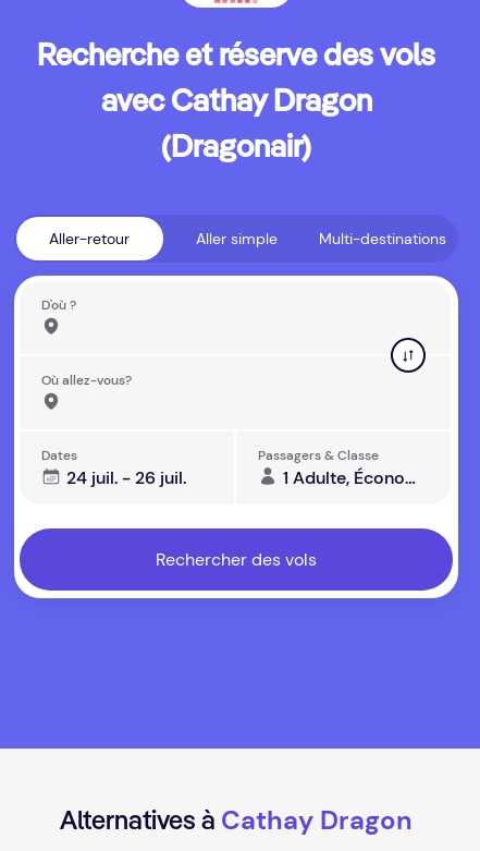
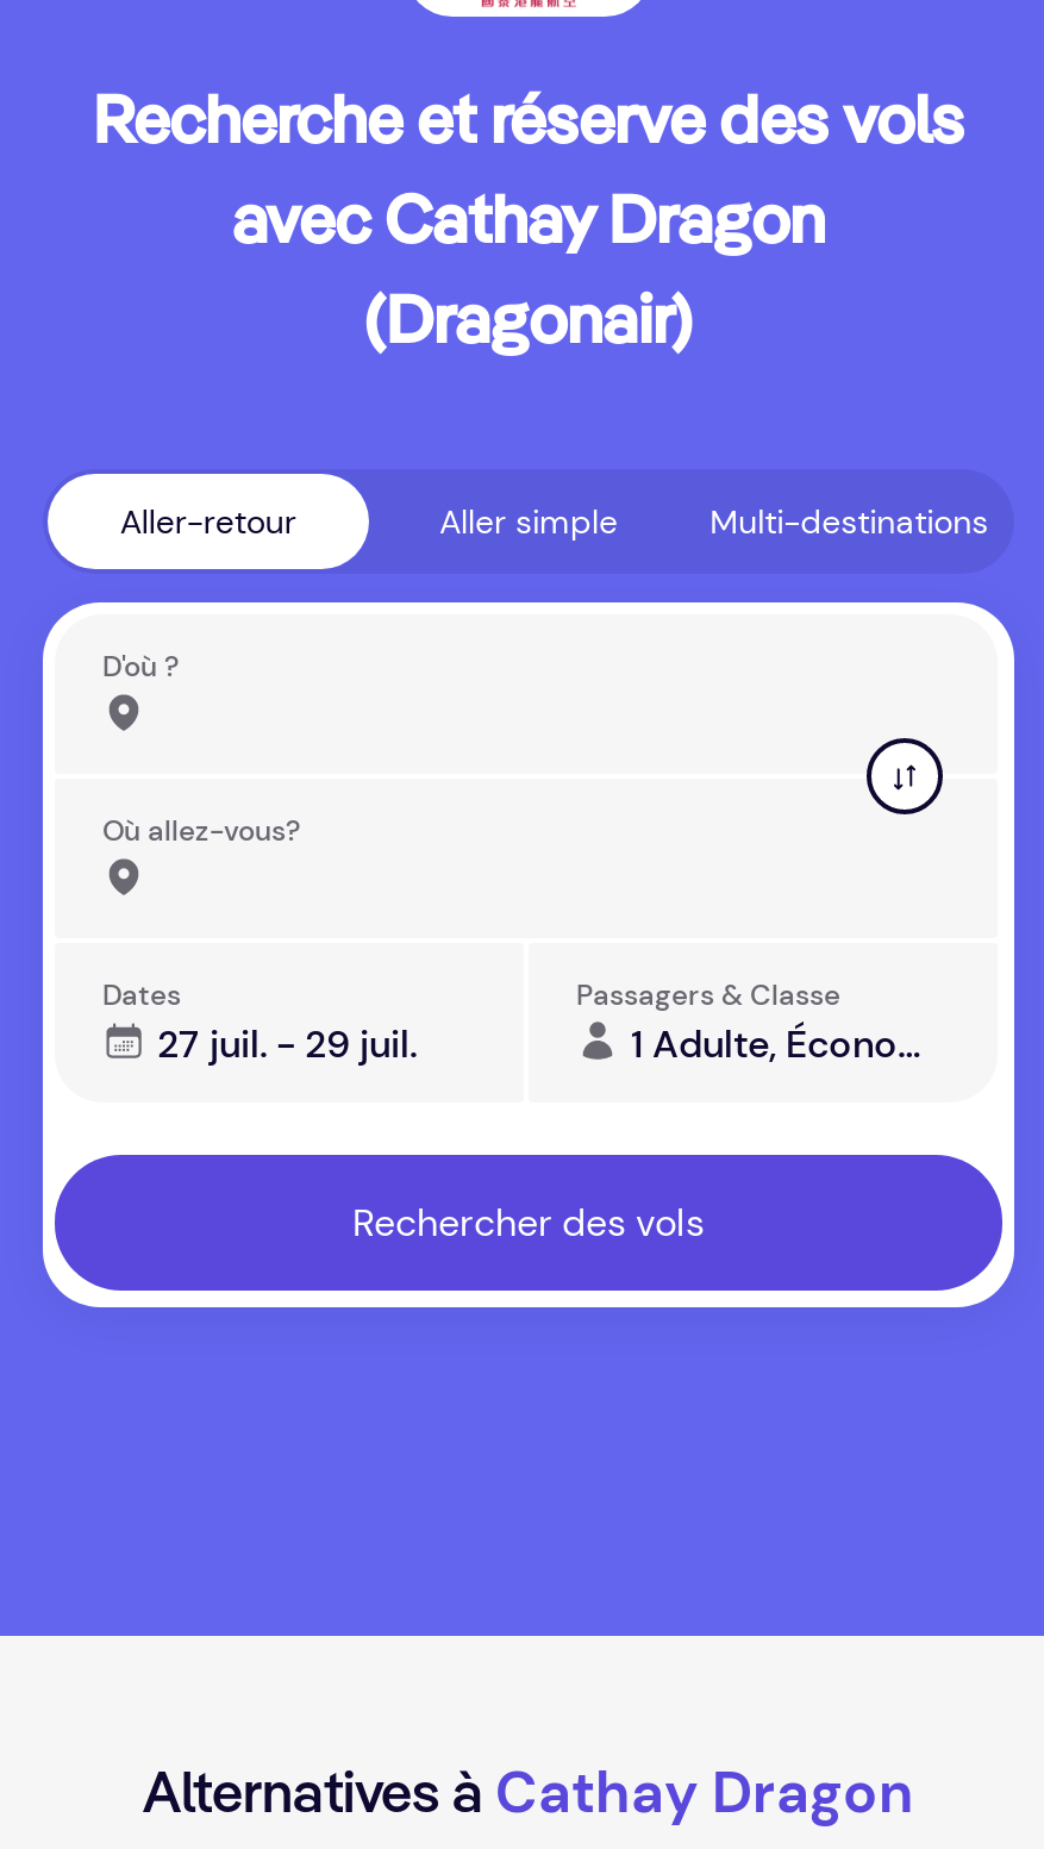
[66,466,186,489] 24 juil. - 26 juil. -> [157,1019,417,1069] 27 juil. - 29 juil.

